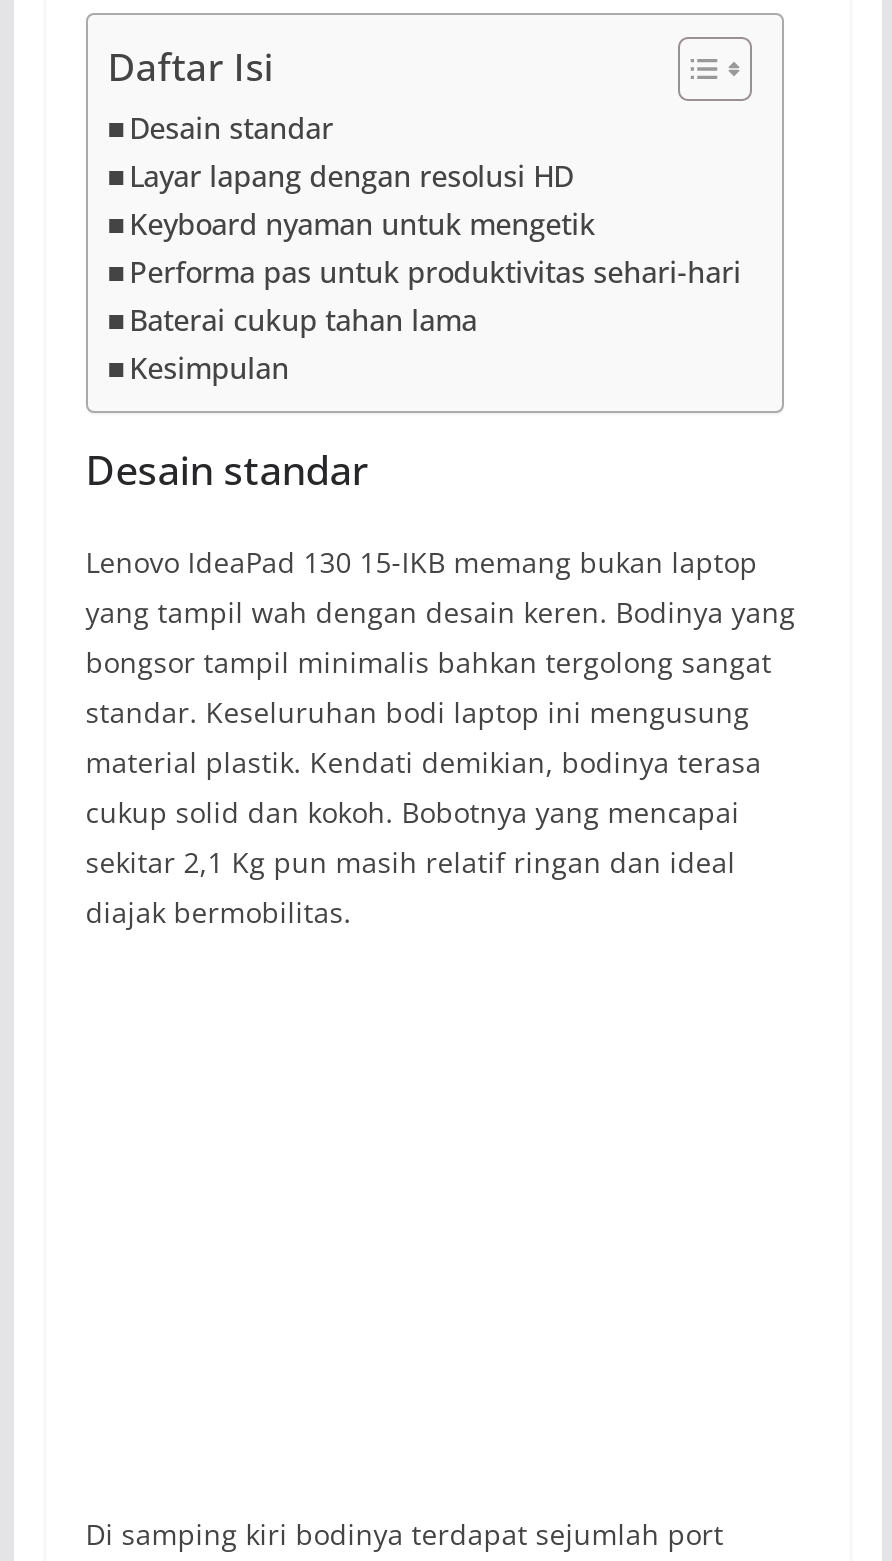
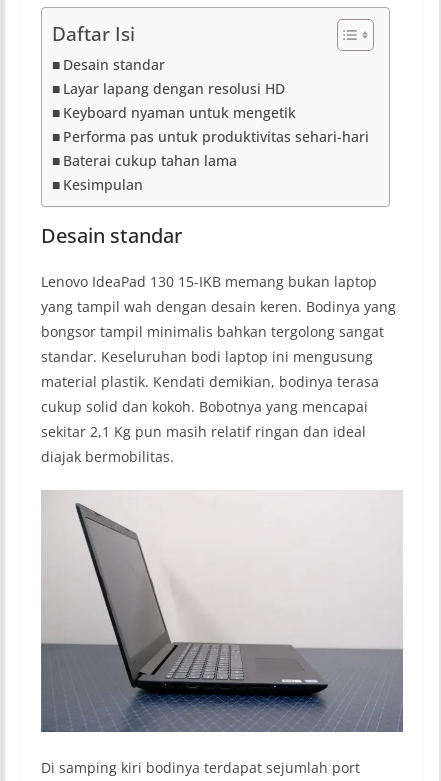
none -> [40,490,404,733] [image]

